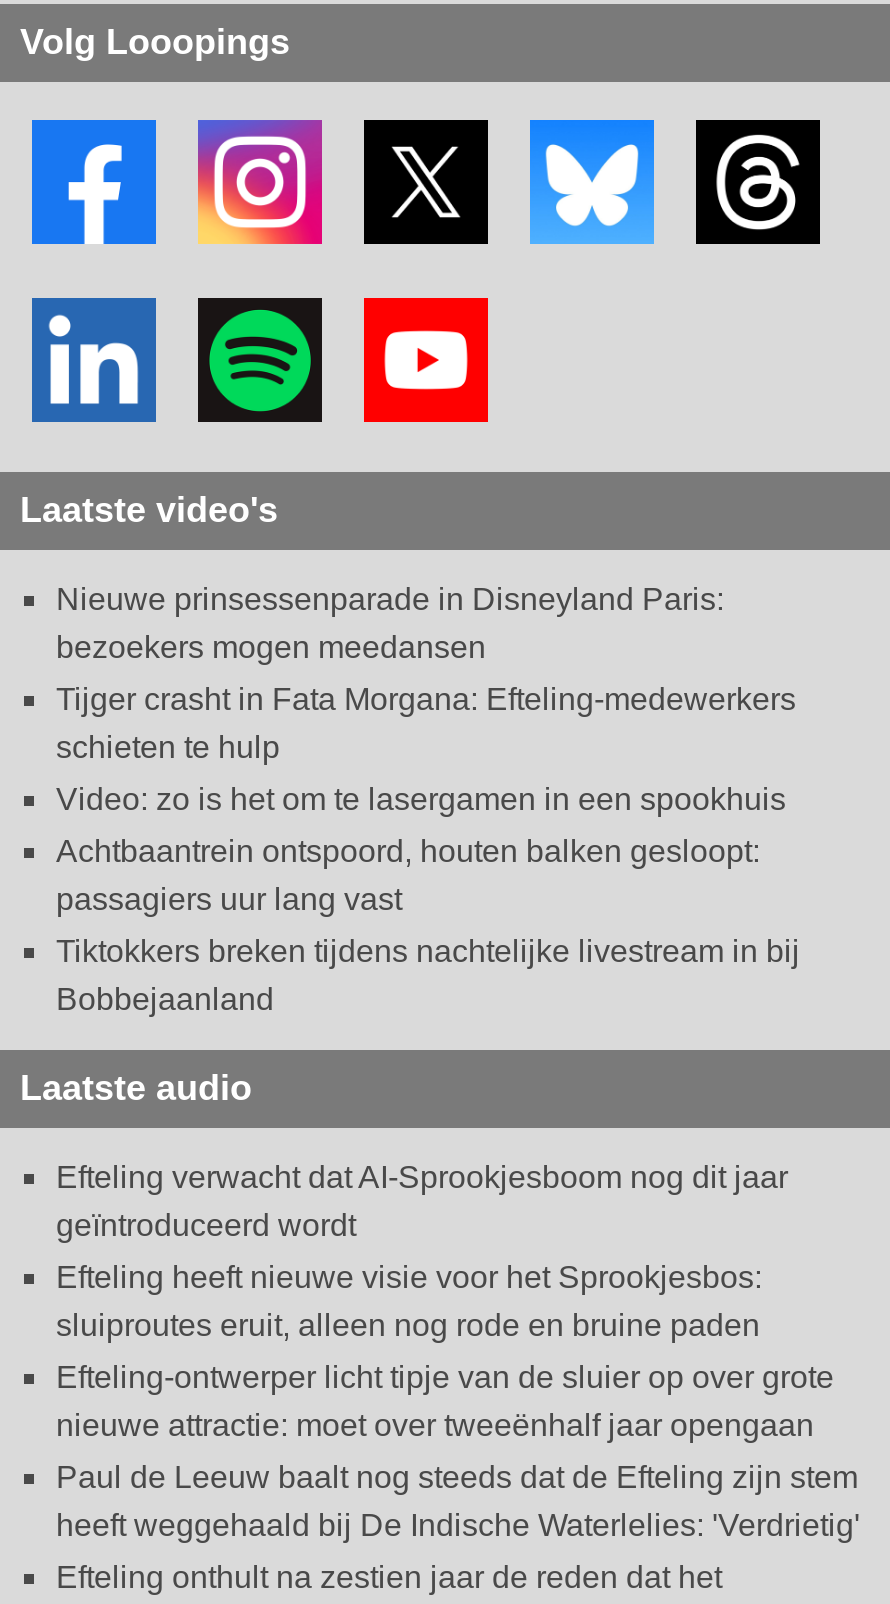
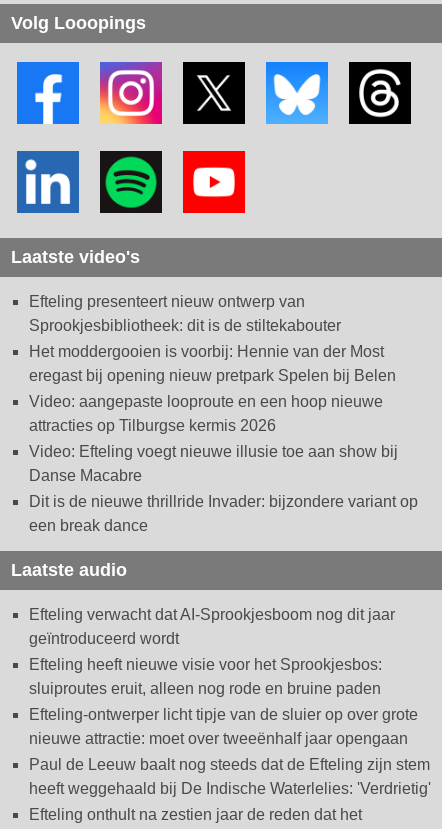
[56,582,724,664] Nieuwe prinsessenparade in Disneyland Paris: | bezoekers mogen meedansen -> [29,293,341,334] Efteling presenteert nieuw ontwerp van | Sprookjesbibliotheek: dit is de stiltekabouter
[56,682,796,764] Tijger crasht in Fata Morgana: Efteling-medewerkers | schieten te hulp -> [29,343,396,384] Het moddergooien is voorbij: Hennie van der Most | eregast bij opening nieuw pretpark Spelen bij Belen
[56,782,786,816] Video: zo is het om te lasergamen in een spookhuis -> [29,393,383,434] Video: aangepaste looproute en een hoop nieuwe | attracties op Tilburgse kermis 2026
[56,834,760,916] Achtbaantrein ontspoord, houten balken gesloopt: | passagiers uur lang vast -> [29,443,398,484] Video: Efteling voegt nieuwe illusie toe aan show bij | Danse Macabre
[56,934,800,1016] Tiktokkers breken tijdens nachtelijke livestream in bij | Bobbejaanland -> [29,493,418,534] Dit is de nieuwe thrillride Invader: bijzondere variant op | een break dance

